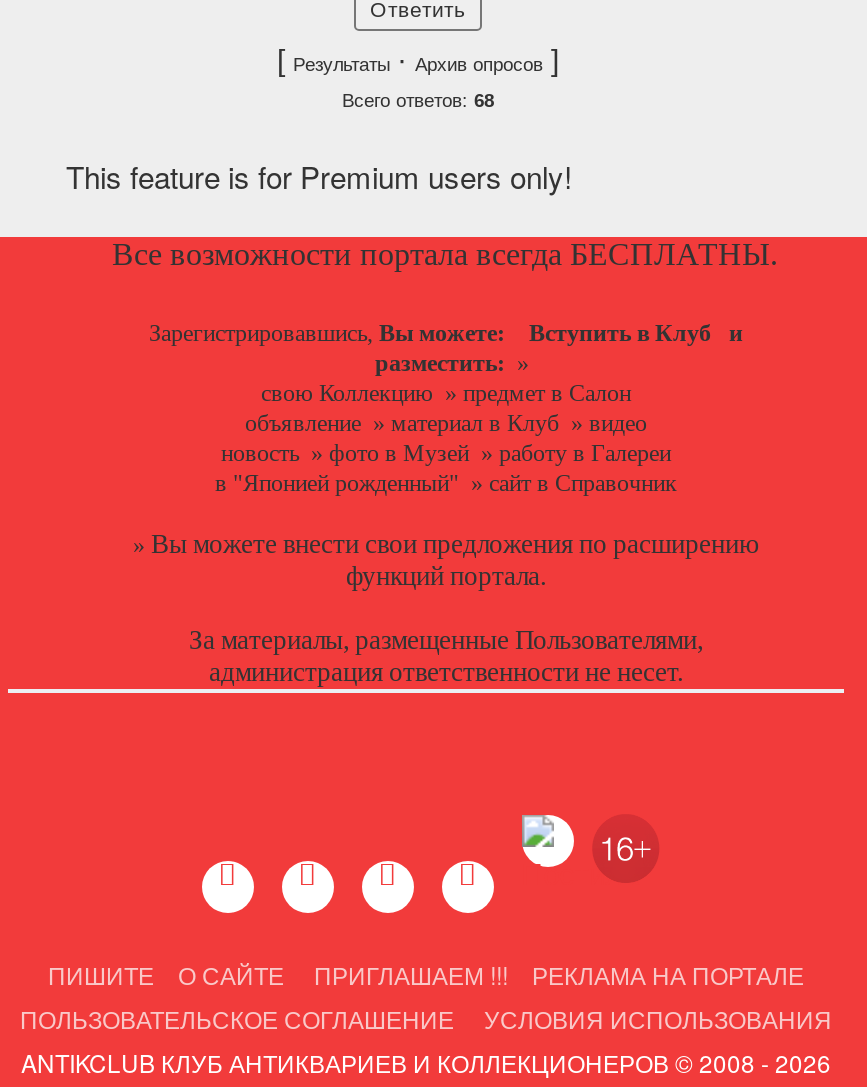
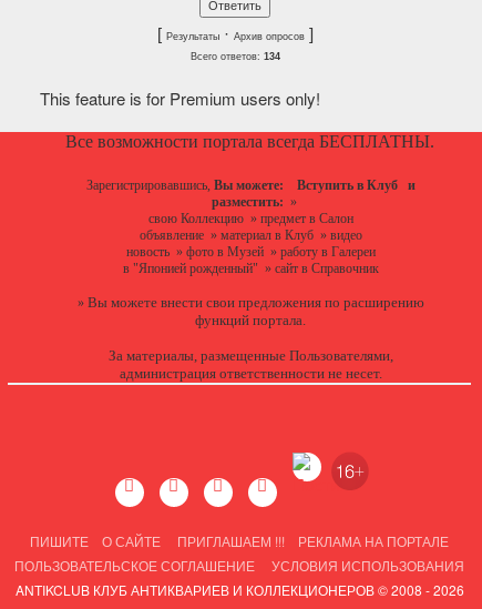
[342,91,494,111] Всего ответов: 68 -> [190,51,280,62] Всего ответов: 134

